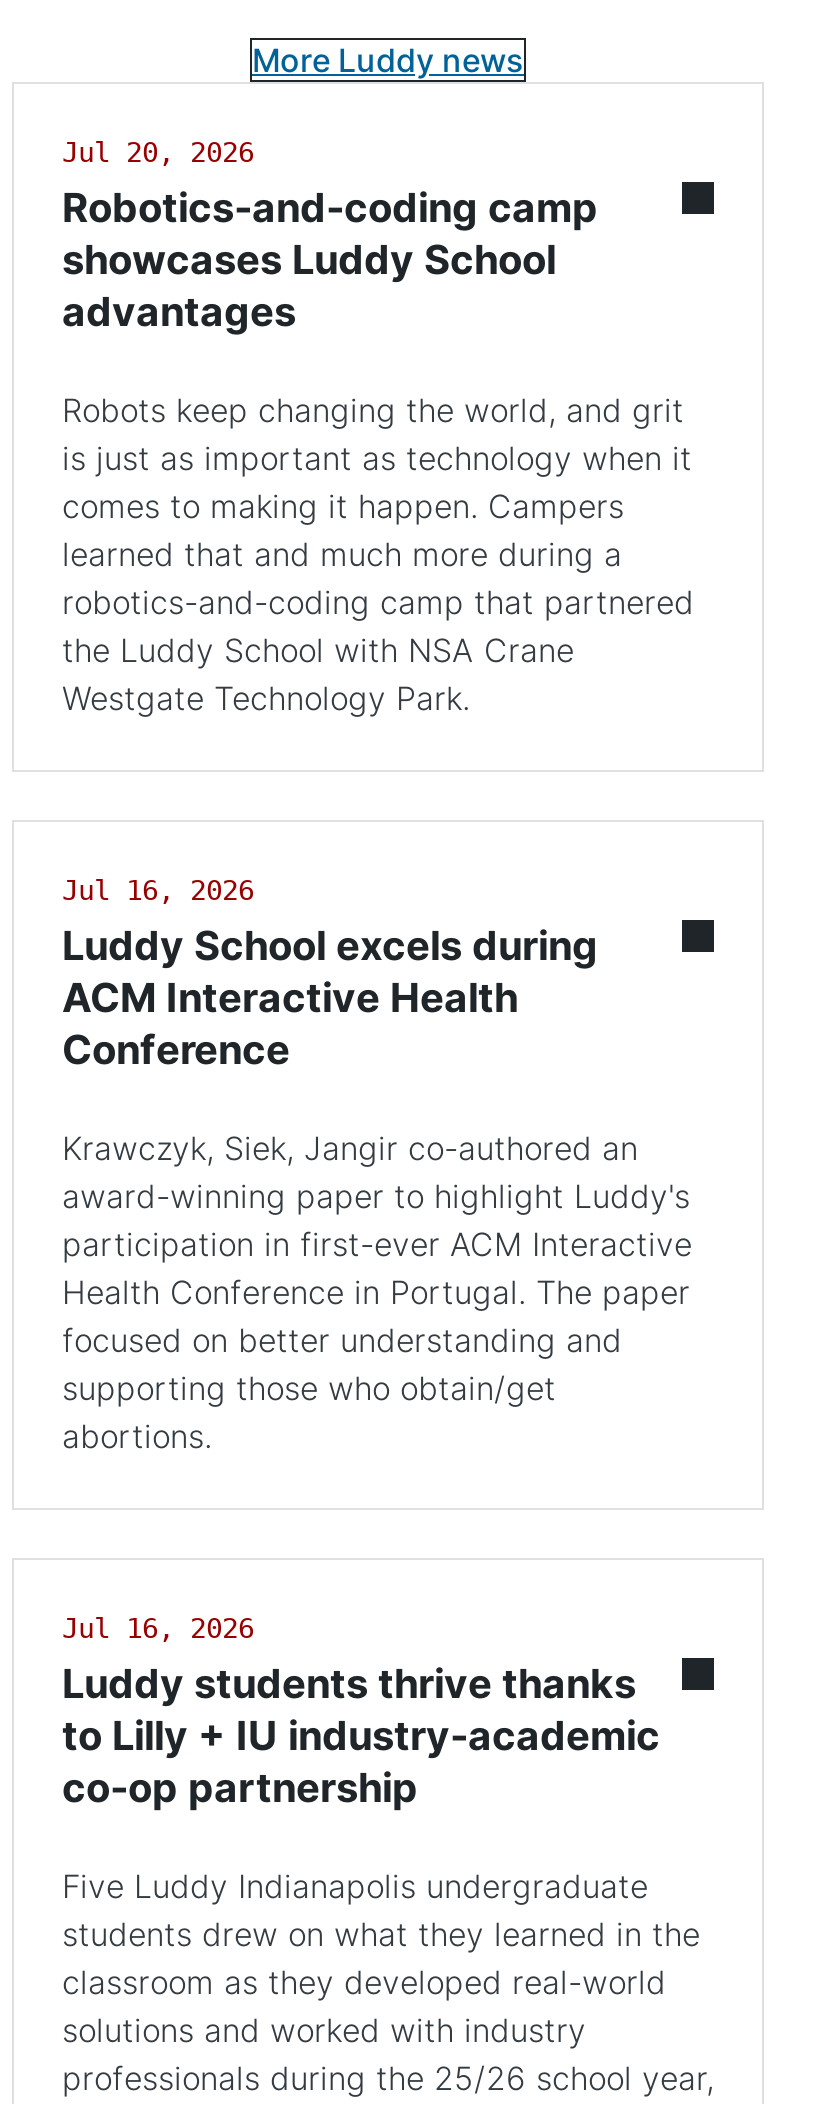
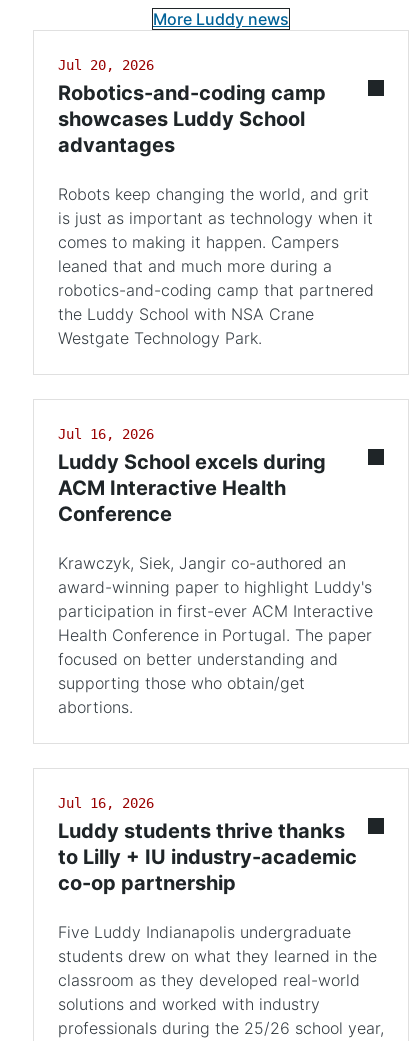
[62,534,622,574] learned that and much more during a -> [58,256,332,276] leaned that and much more during a

